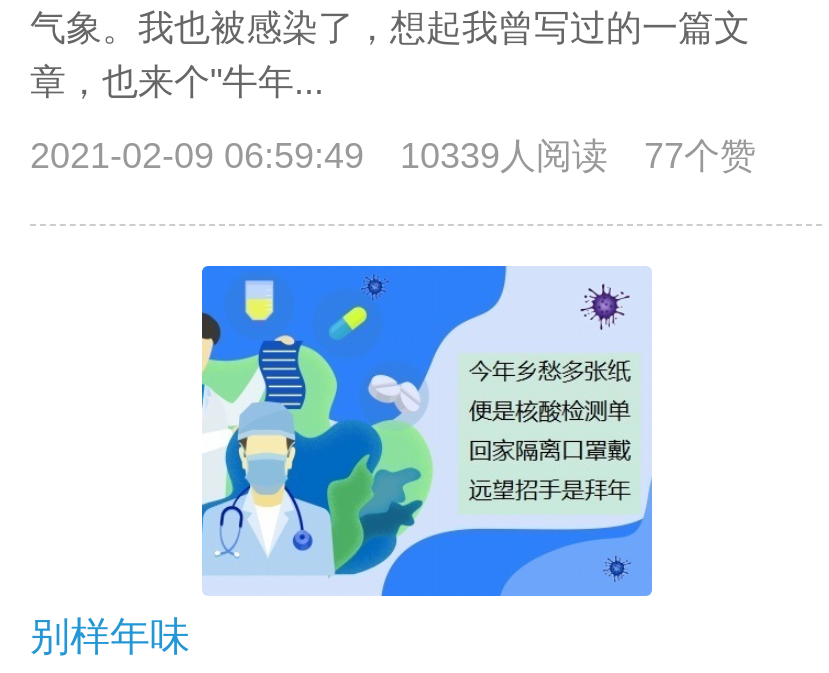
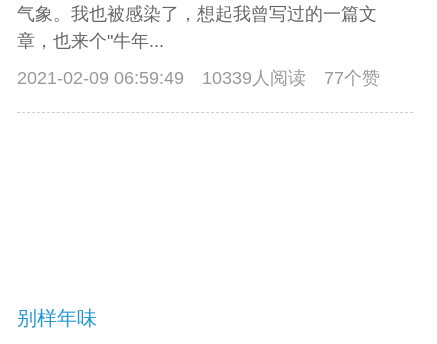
[200,264,654,598] [image] -> none

